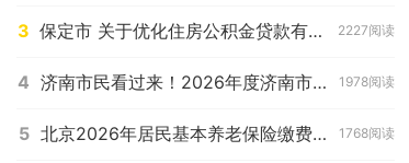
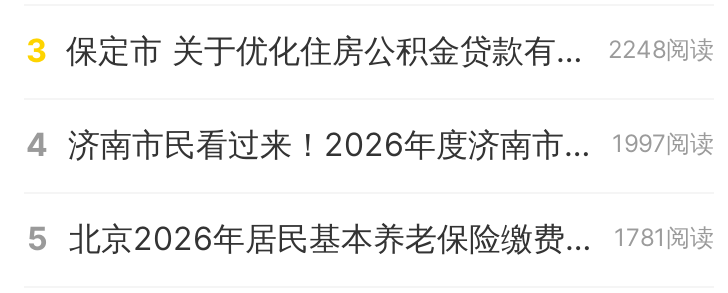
[338,22,395,39] 2227阅读 -> [608,35,714,65] 2248阅读
[339,74,395,90] 1978阅读 -> [612,129,714,159] 1997阅读
[339,125,395,142] 1768阅读 -> [614,223,714,253] 1781阅读

